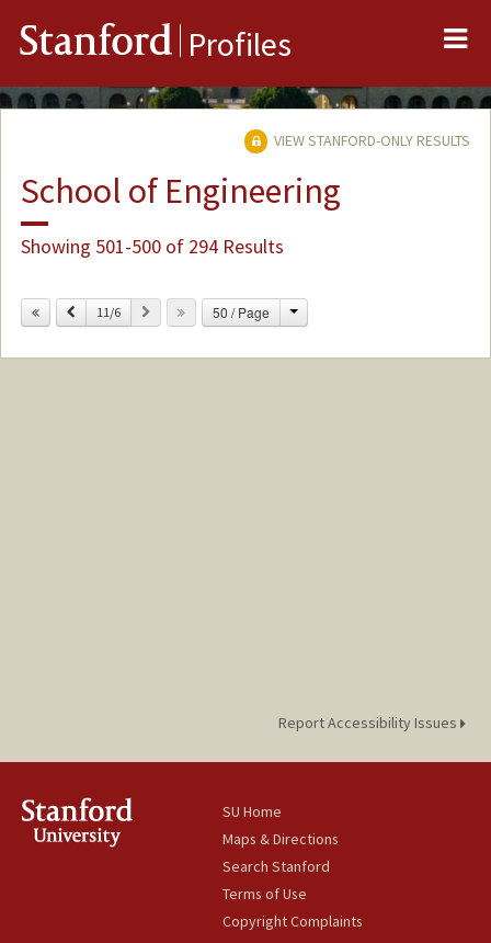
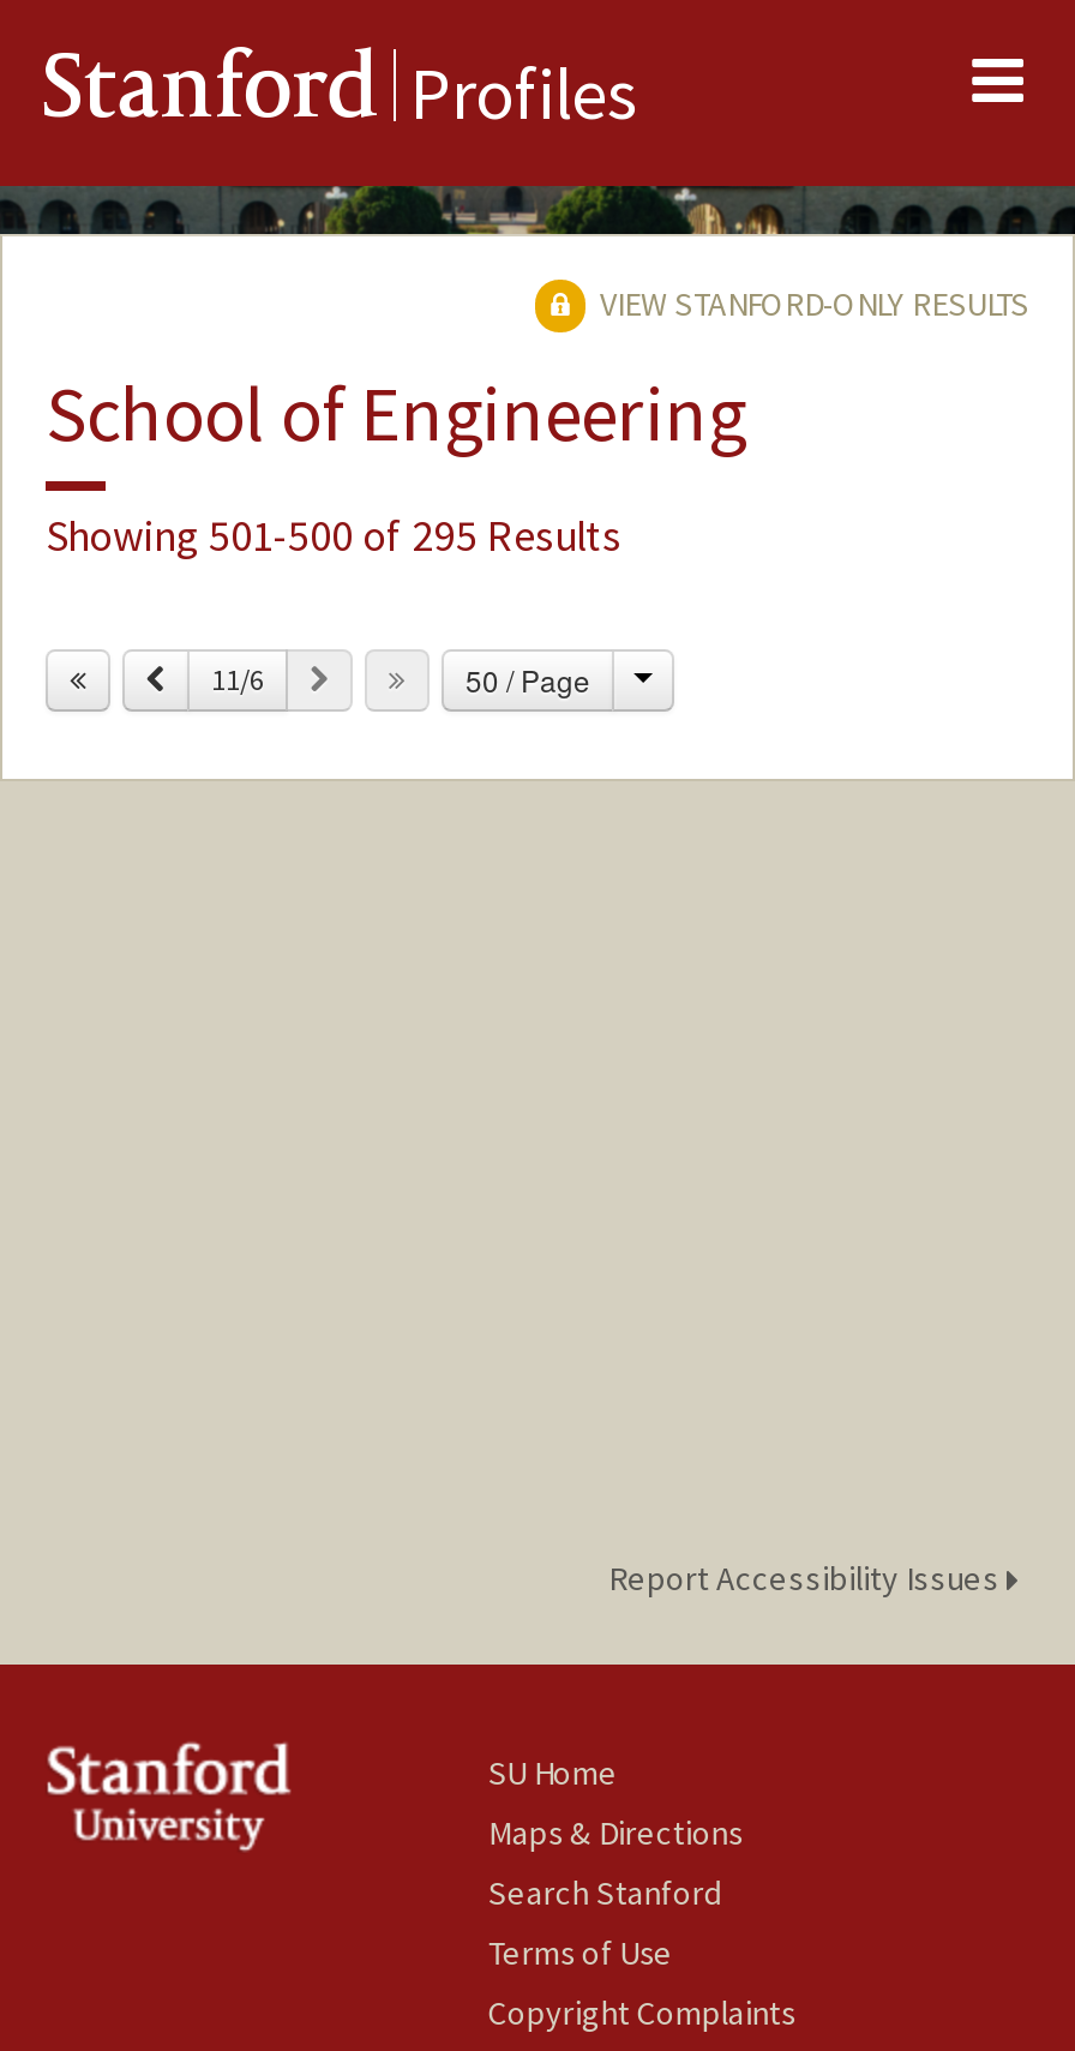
[21,233,284,258] Showing 501-500 of 294 Results -> [46,507,621,562] Showing 501-500 of 295 Results

